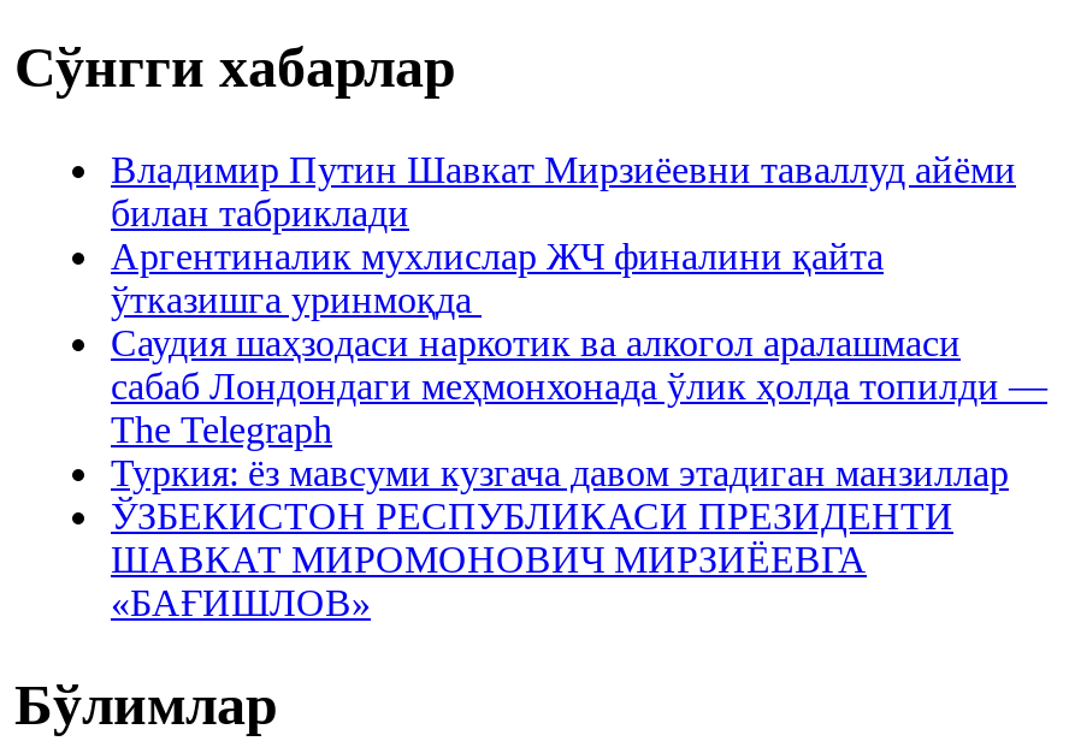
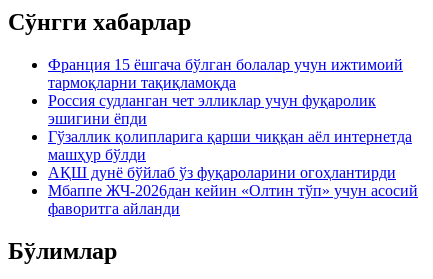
[111,150,1047,624] Владимир Путин Шавкат Мирзиёевни таваллуд айёми | билан табриклади | Аргентиналик мухлислар ЖЧ финалини қайта | ўтказишга уринмоқда | Саудия шаҳзодаси наркотик ва алкогол аралашмаси | сабаб Лондондаги меҳмонхонада ўлик ҳолда топилди — | The Telegraph | Туркия: ёз мавсуми кузгача давом этадиган манзиллар | ЎЗБЕКИСТОН РЕСПУБЛИКАСИ ПРЕЗИДЕНТИ | ШАВКАТ МИРОМОНОВИЧ МИРЗИЁЕВГА | «БАҒИШЛОВ» -> [48,56,418,217] Франция 15 ёшгача бўлган болалар учун ижтимоий | тармоқларни тақиқламоқда | Россия судланган чет элликлар учун фуқаролик | эшигини ёпди | Гўзаллик қолипларига қарши чиққан аёл интернетда | машҳур бўлди | АҚШ дунё бўйлаб ўз фуқароларини огоҳлантирди | Мбаппе ЖЧ-2026дан кейин «Олтин тўп» учун асосий | фаворитга айланди

